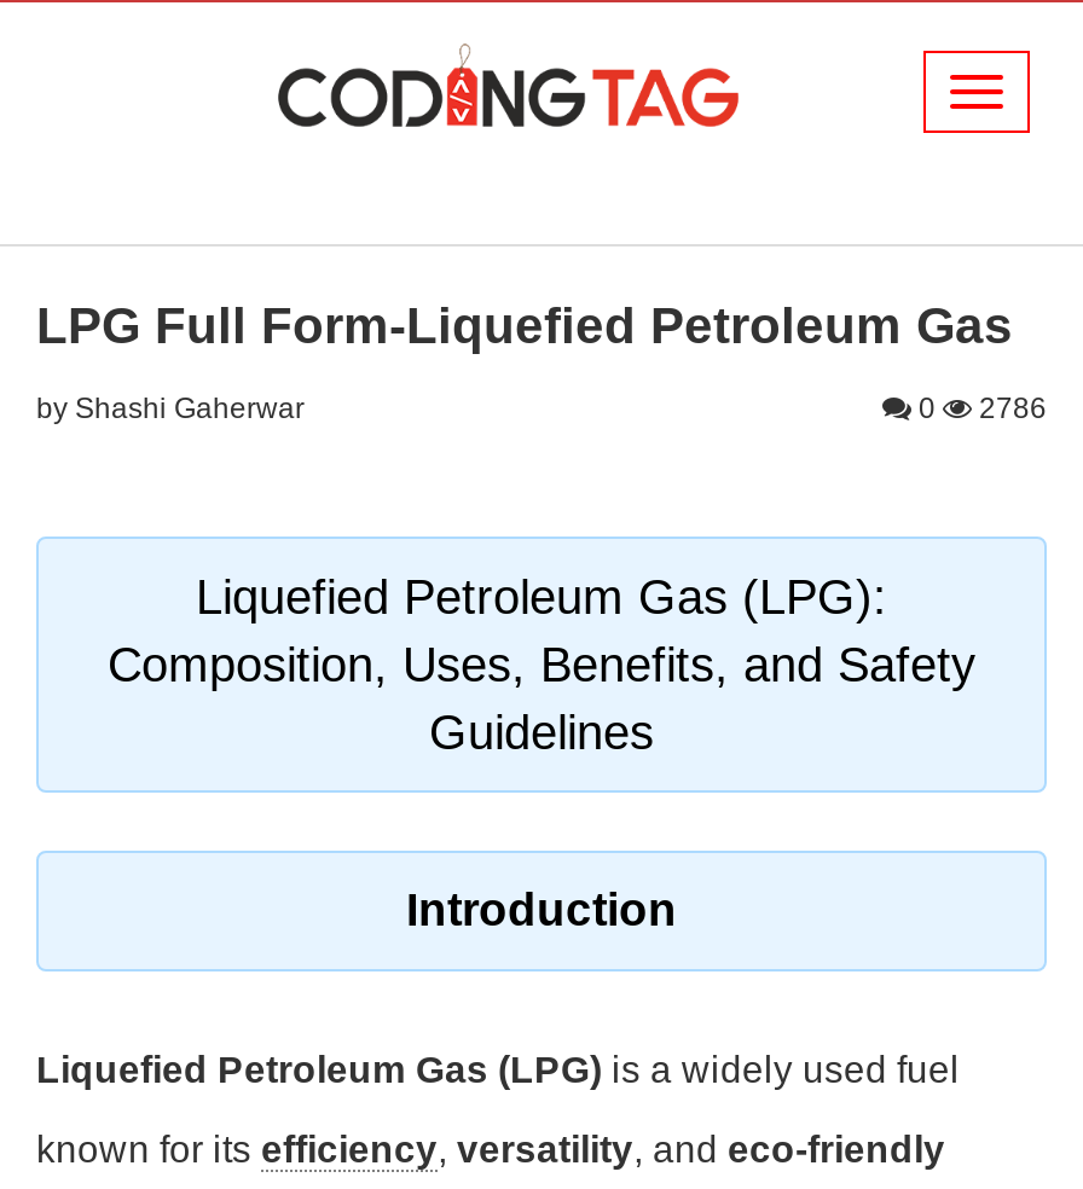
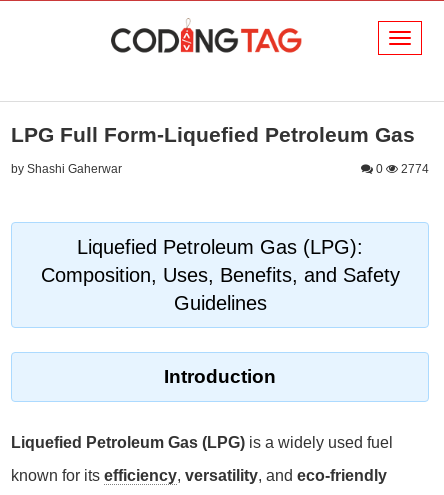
[911,391,1047,425] 0 2786 -> [373,162,429,176] 0 2774

